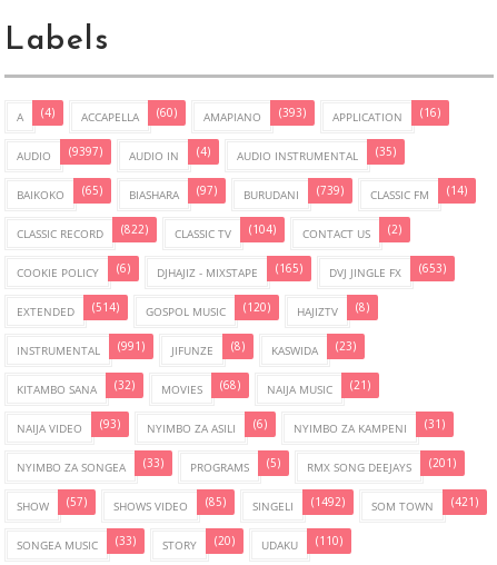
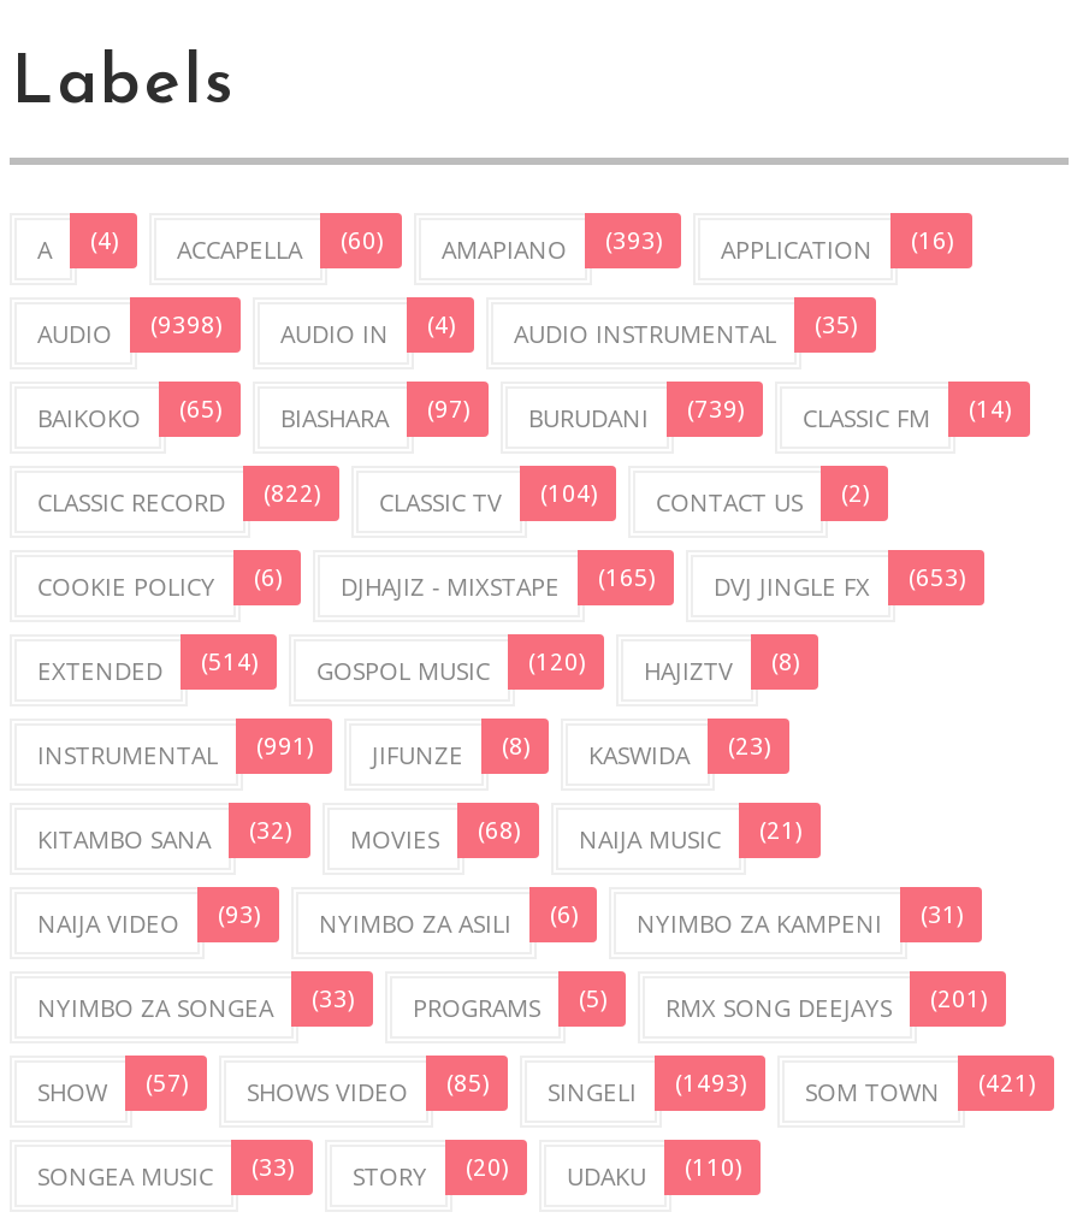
[17,146,103,164] AUDIO (9397) -> [37,312,223,351] AUDIO (9398)
[253,496,345,514] SINGELI (1492) -> [548,1070,747,1109] SINGELI (1493)

